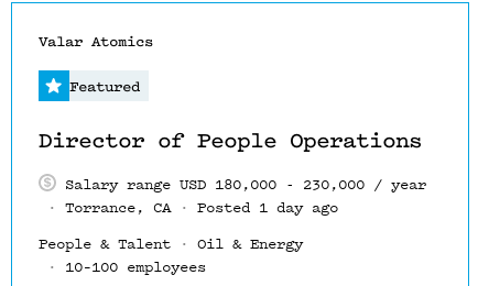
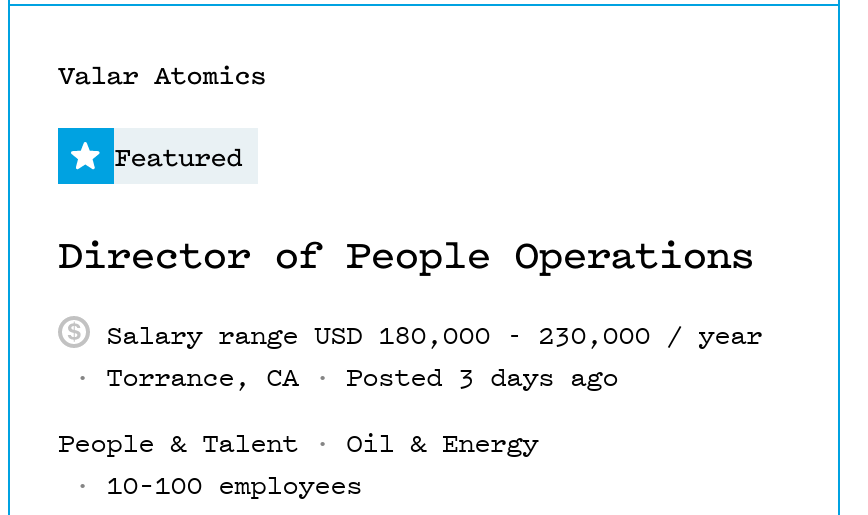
[197,195,338,217] Posted 1 day ago -> [346,354,618,394] Posted 3 days ago

